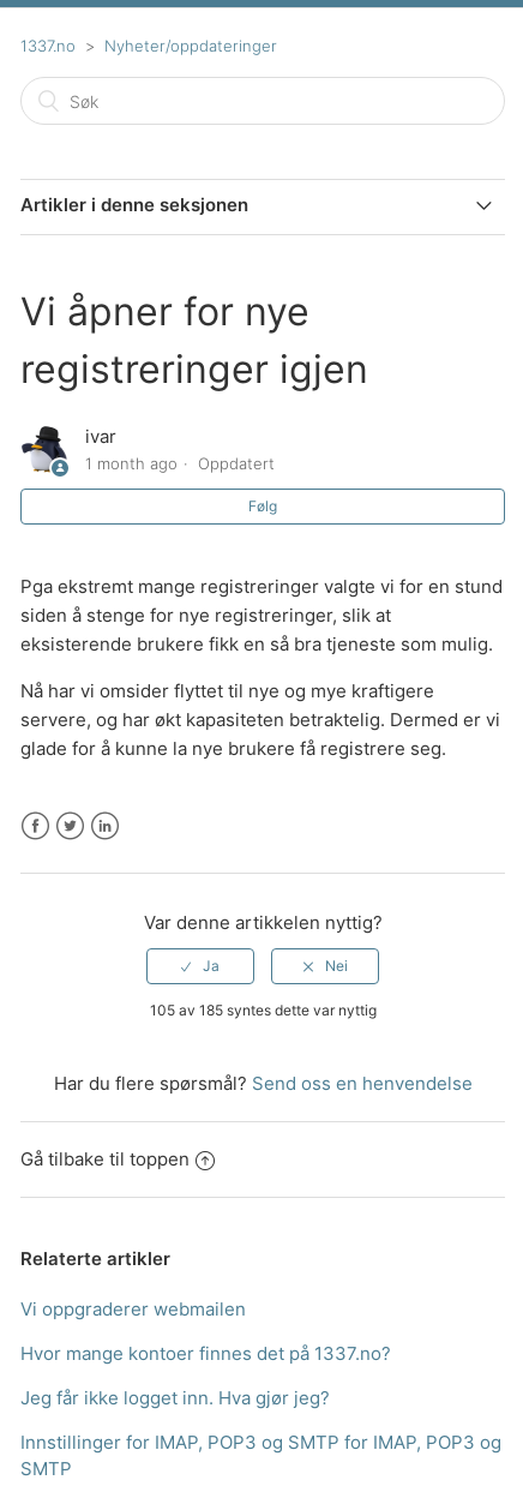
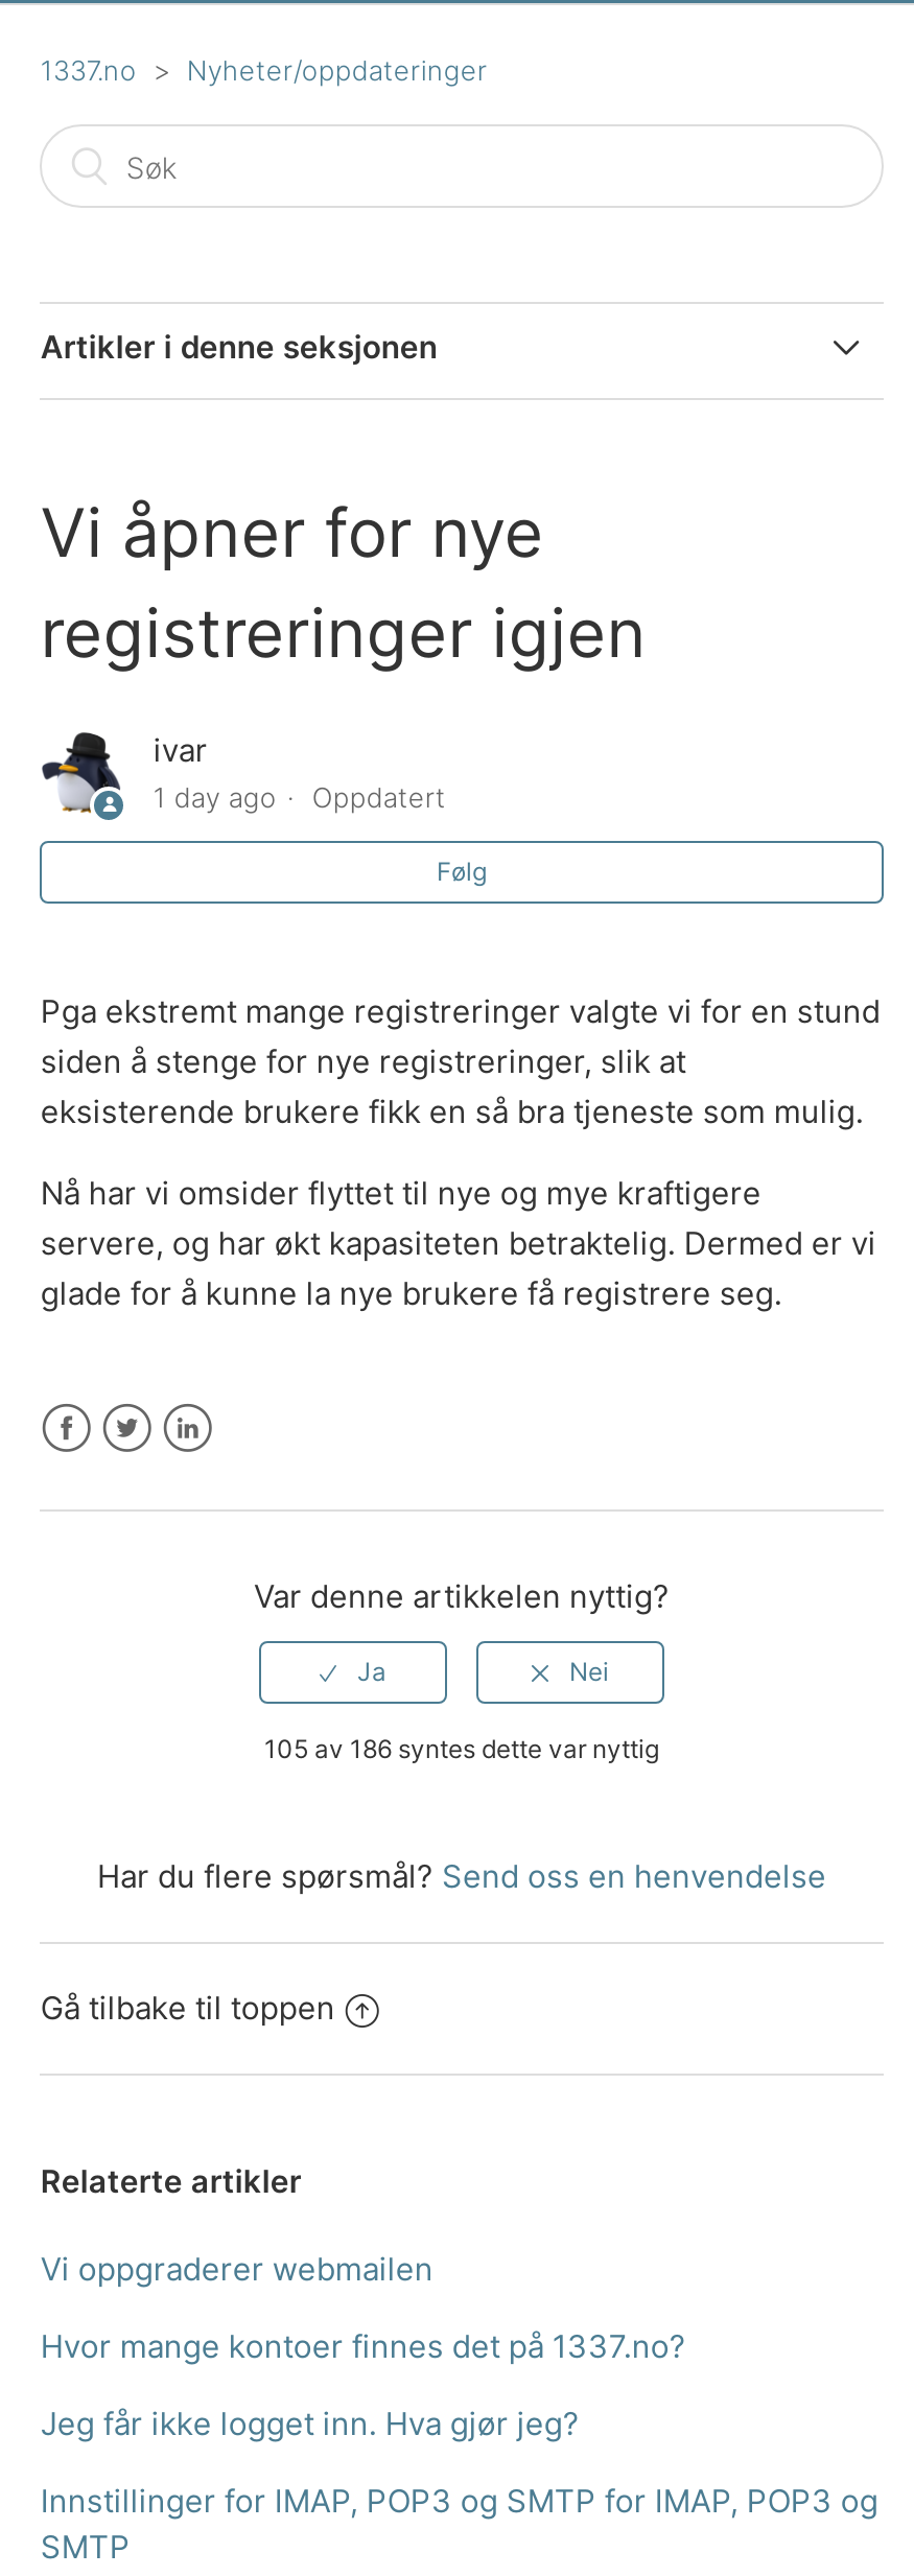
[86,454,275,473] 1 month ago Oppdatert -> [153,781,446,815] 1 day ago Oppdatert
[149,1002,376,1020] 105 av 185 syntes dette var nyttig -> [264,1734,659,1765] 105 av 186 syntes dette var nyttig

